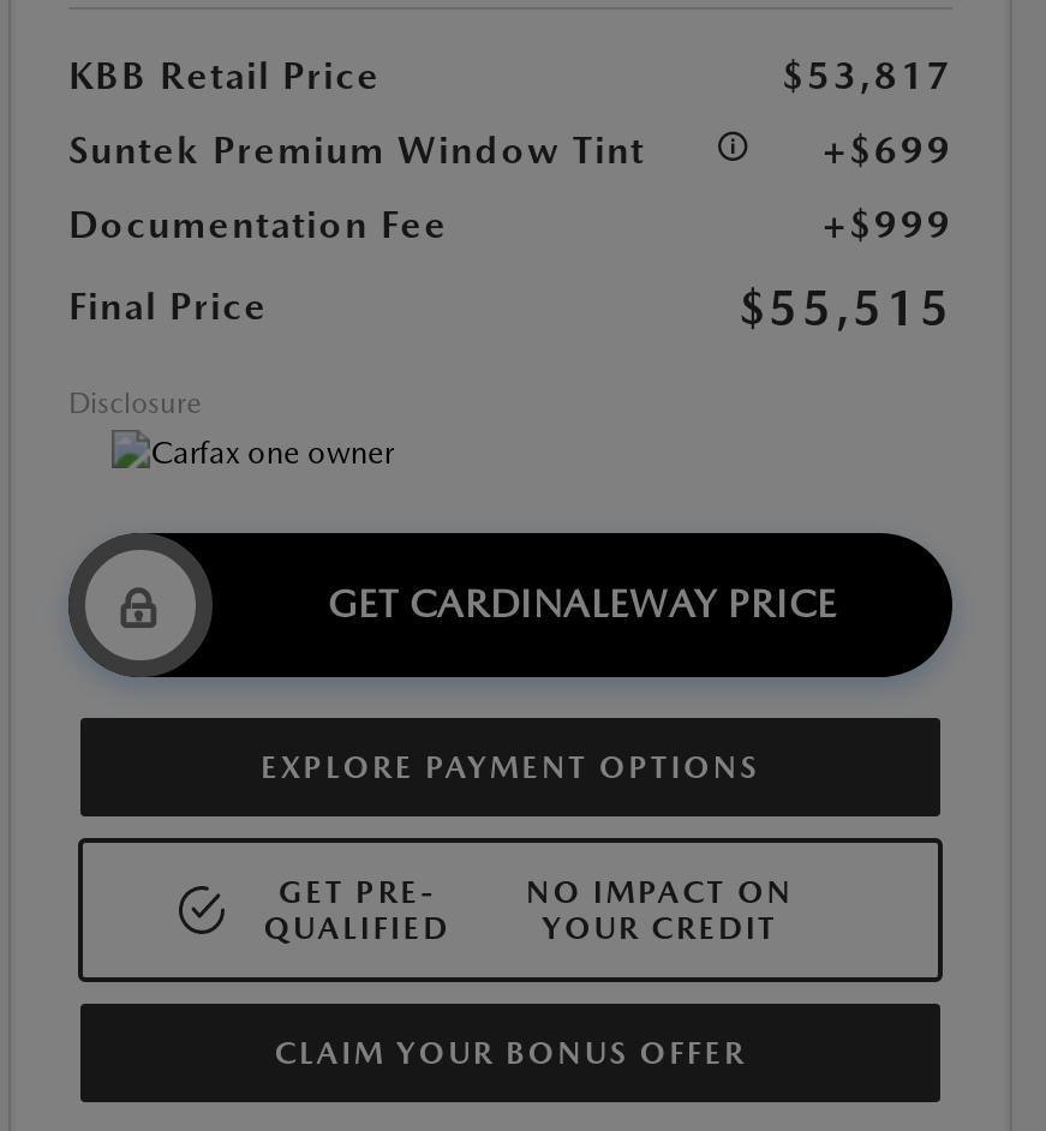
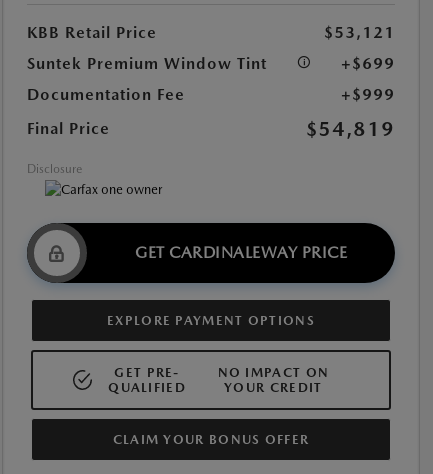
[782,54,952,99] $53,817 -> [324,23,395,42] $53,121
[739,280,952,337] $55,515 -> [306,117,395,141] $54,819

